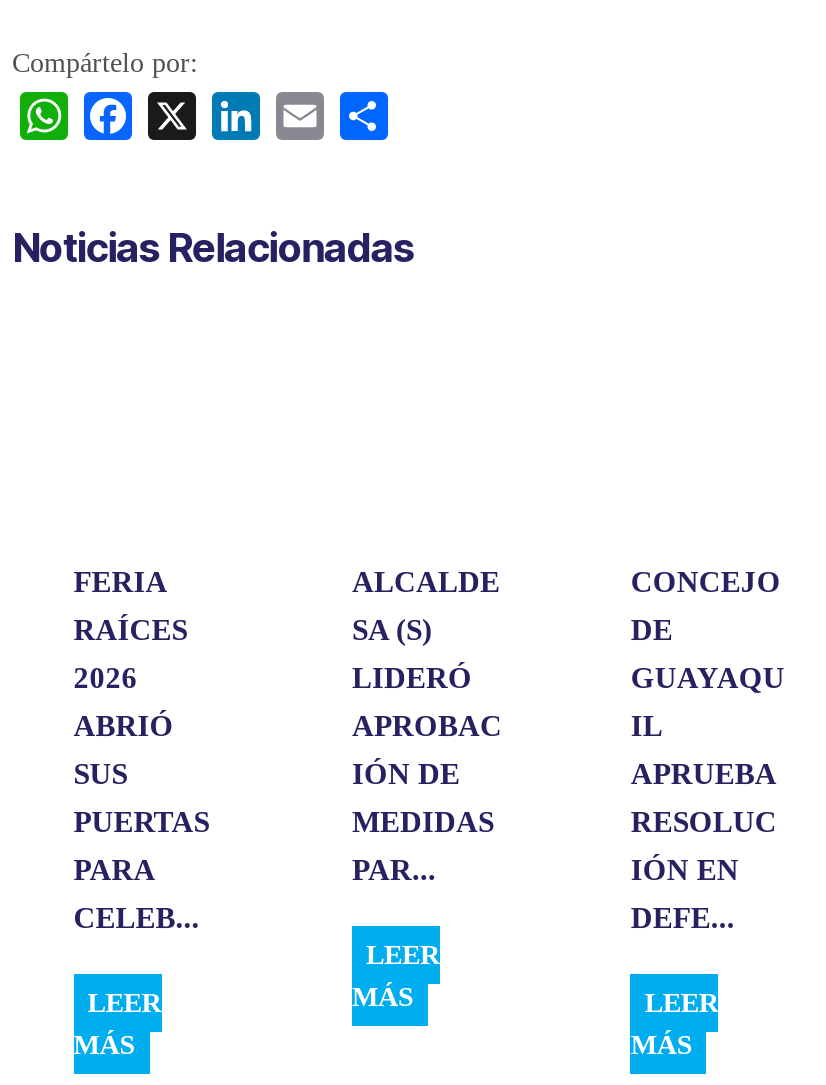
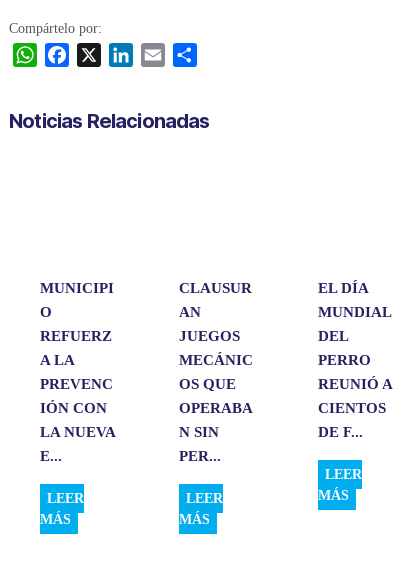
[73,567,165,599] FERIA -> [40,280,114,296] MUNICIPI
[352,567,502,887] ALCALDE | SA (S) | LIDERÓ | APROBAC | IÓN DE | MEDIDAS | PAR... -> [179,280,253,464] CLAUSUR | AN | JUEGOS | MECÁNIC | OS QUE | OPERABA | N SIN | PER...
[631,567,785,935] CONCEJO | DE | GUAYAQU | IL | APRUEBA | RESOLUC | IÓN EN | DEFE... -> [318,280,392,440] EL DÍA | MUNDIAL | DEL | PERRO | REUNIÓ A | CIENTOS | DE F...
[73,615,187,647] RAÍCES -> [40,304,52,320] O
[73,663,137,695] 2026 -> [40,328,112,344] REFUERZ
[73,711,173,743] ABRIÓ -> [40,352,74,368] A LA
[73,759,127,791] SUS -> [40,376,113,392] PREVENC
[73,807,209,839] PUERTAS -> [40,400,107,416] IÓN CON
[73,855,153,887] PARA -> [40,424,115,440] LA NUEVA
[73,903,199,935] CELEB... -> [40,448,62,464] E...
moved [352,941,440,1013] -> [179,491,223,527]: LEER | MÁS
moved [631,989,719,1061] -> [318,467,362,503]: LEER | MÁS

